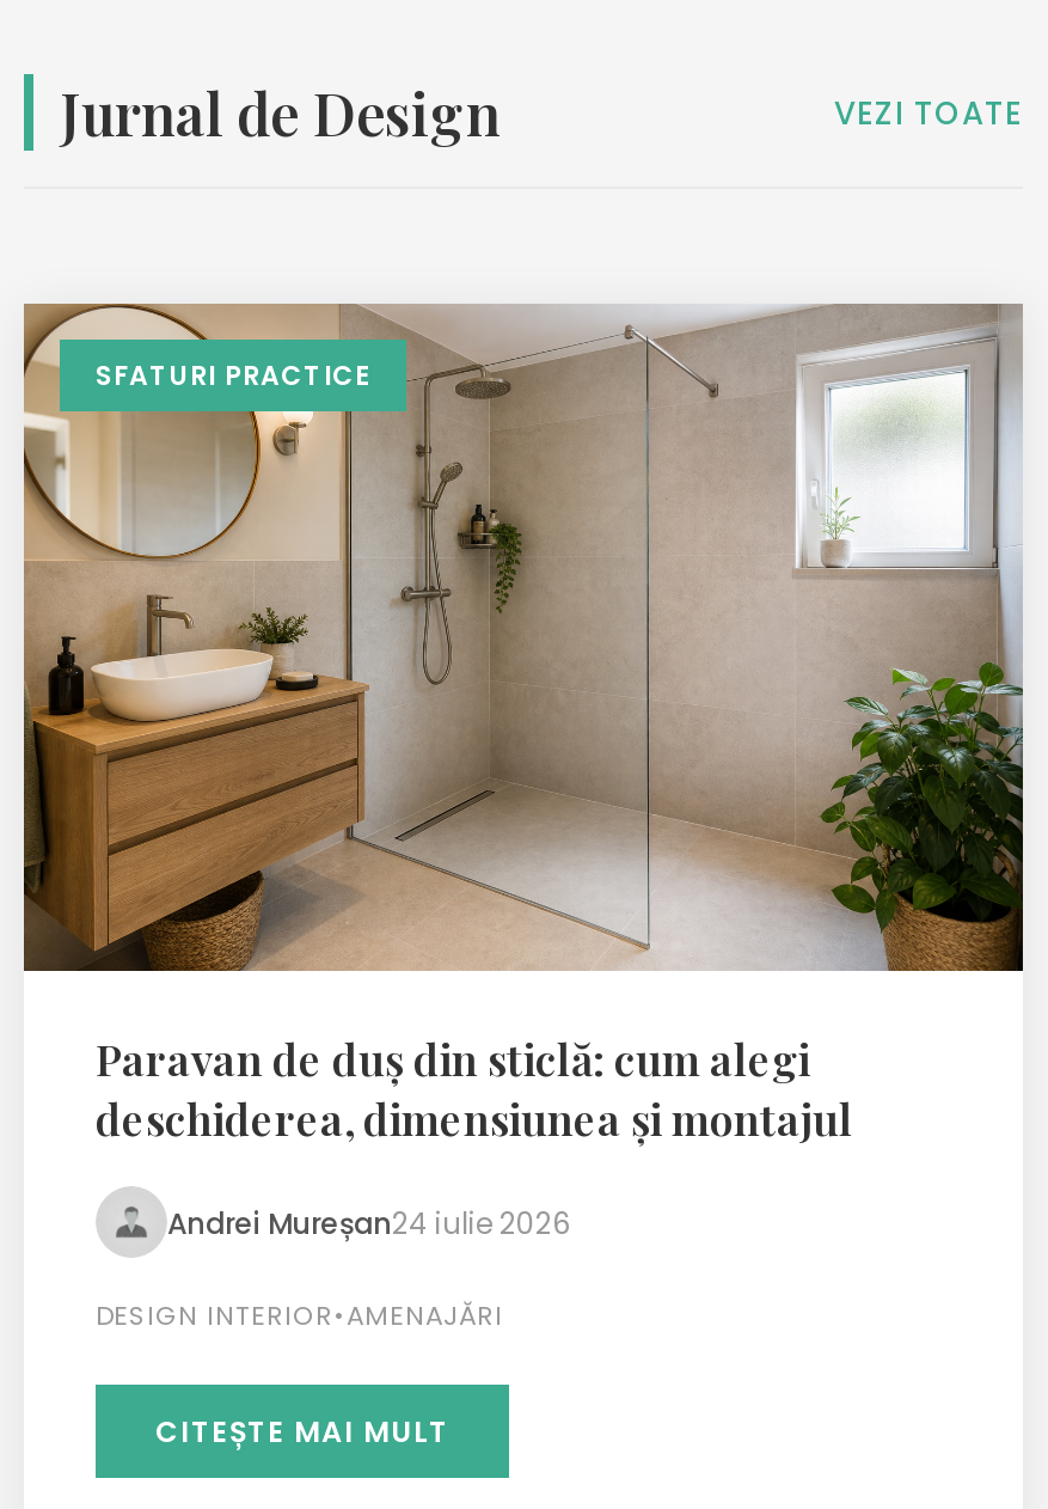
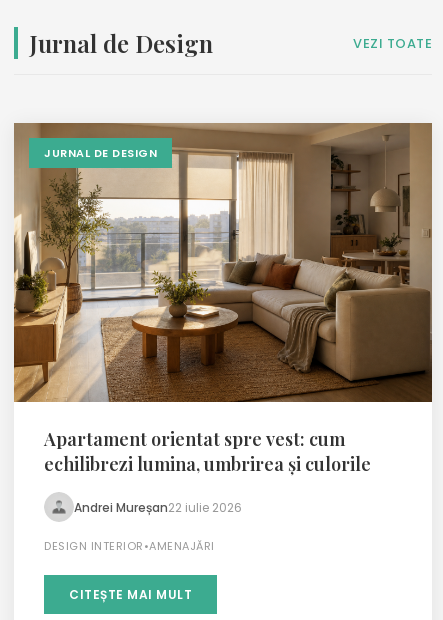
[22,304,1025,973] [image] | SFATURI PRACTICE -> [13,122,433,403] [image] | JURNAL DE DESIGN
[96,1031,853,1148] Paravan de duș din sticlă: cum alegi | deschiderea, dimensiunea și montajul -> [44,427,371,476] Apartament orientat spre vest: cum | echilibrezi lumina, umbrirea și culorile
[167,1202,571,1243] Andrei Mureșan24 iulie 2026 -> [74,499,242,516] Andrei Mureșan22 iulie 2026

